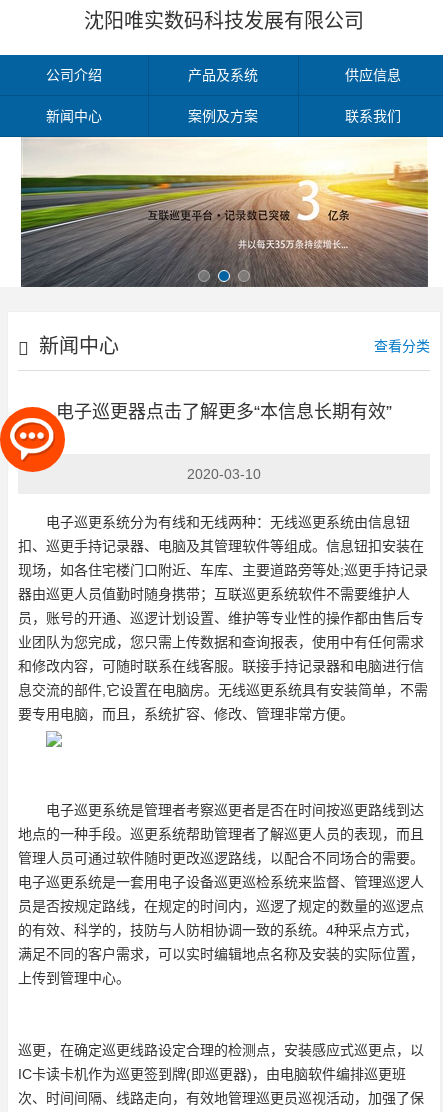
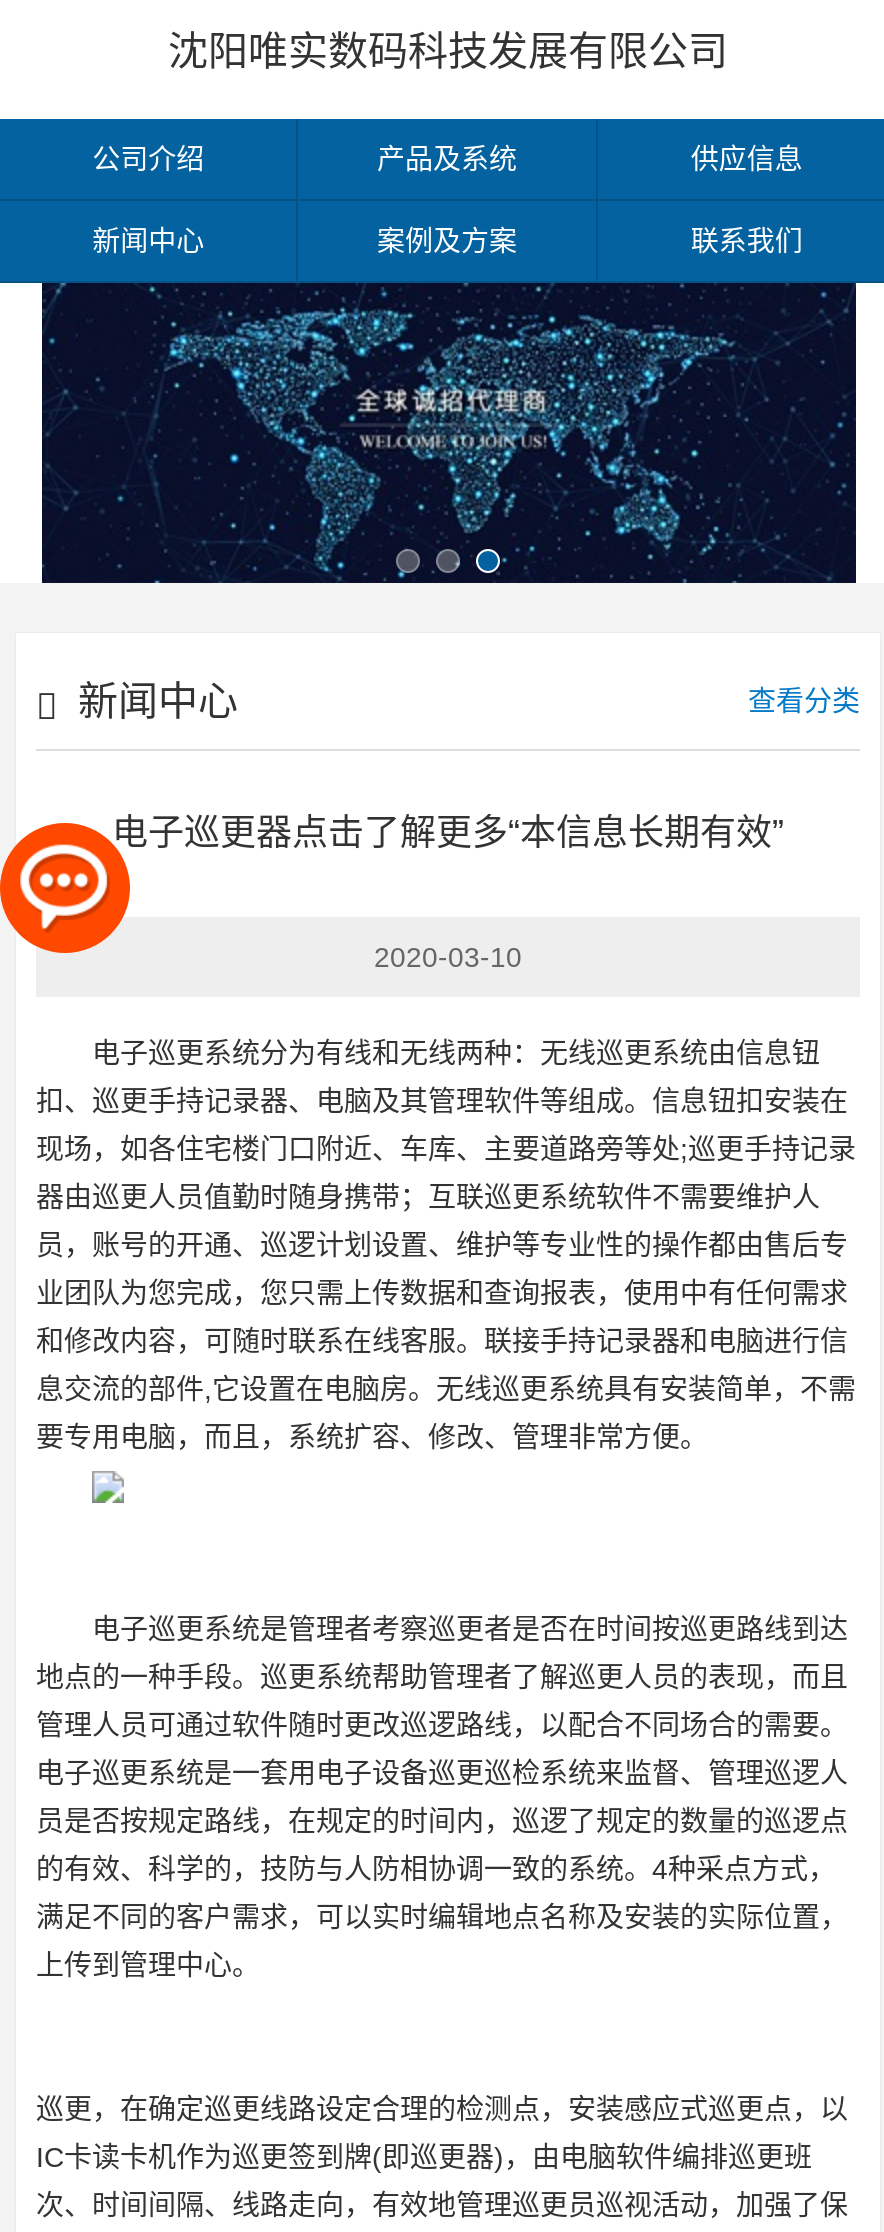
[20,136,429,288] [image] -> [40,281,858,585] [image]

